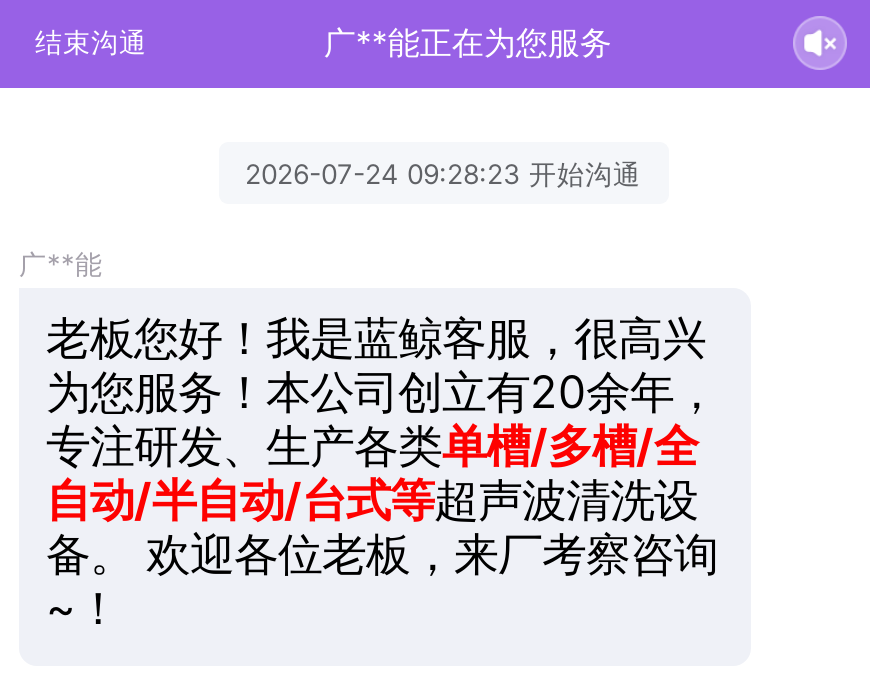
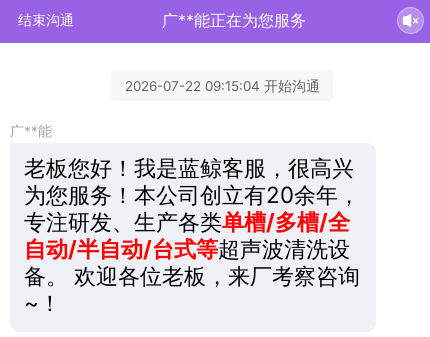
[245,157,641,189] 2026-07-24 09:28:23 开始沟通 -> [124,78,319,94] 2026-07-22 09:15:04 开始沟通

